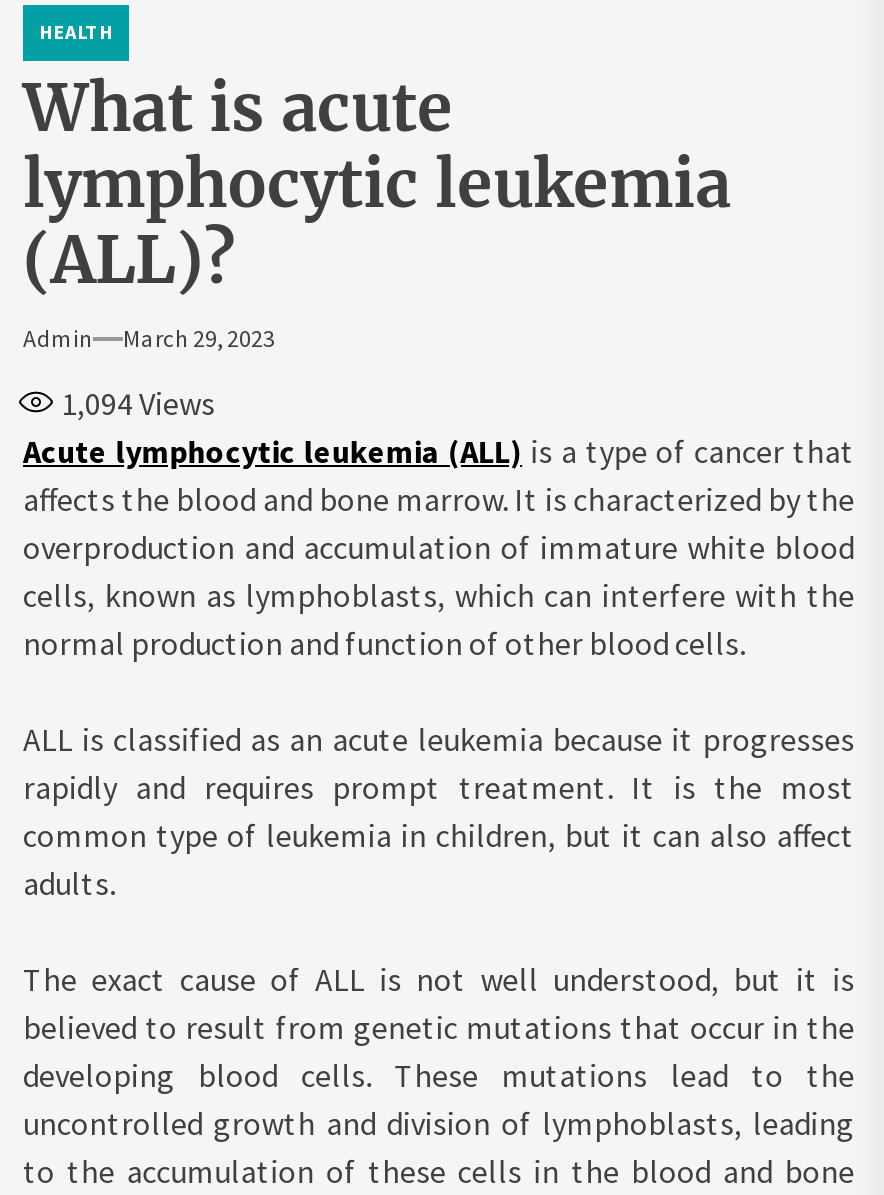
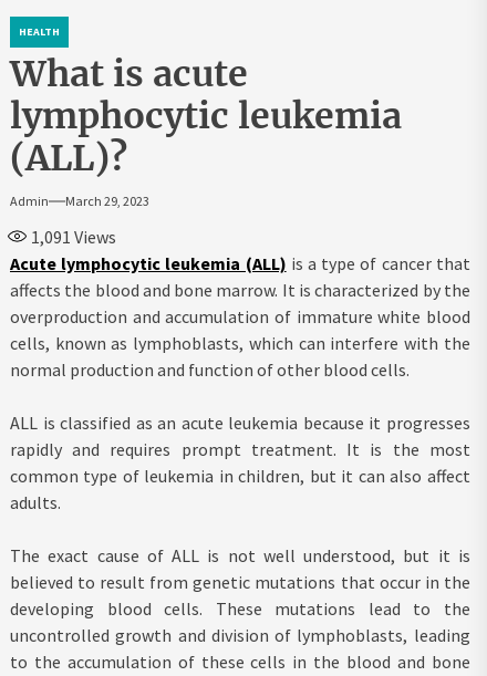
[61,382,215,422] 1,094 Views -> [31,226,116,248] 1,091 Views

